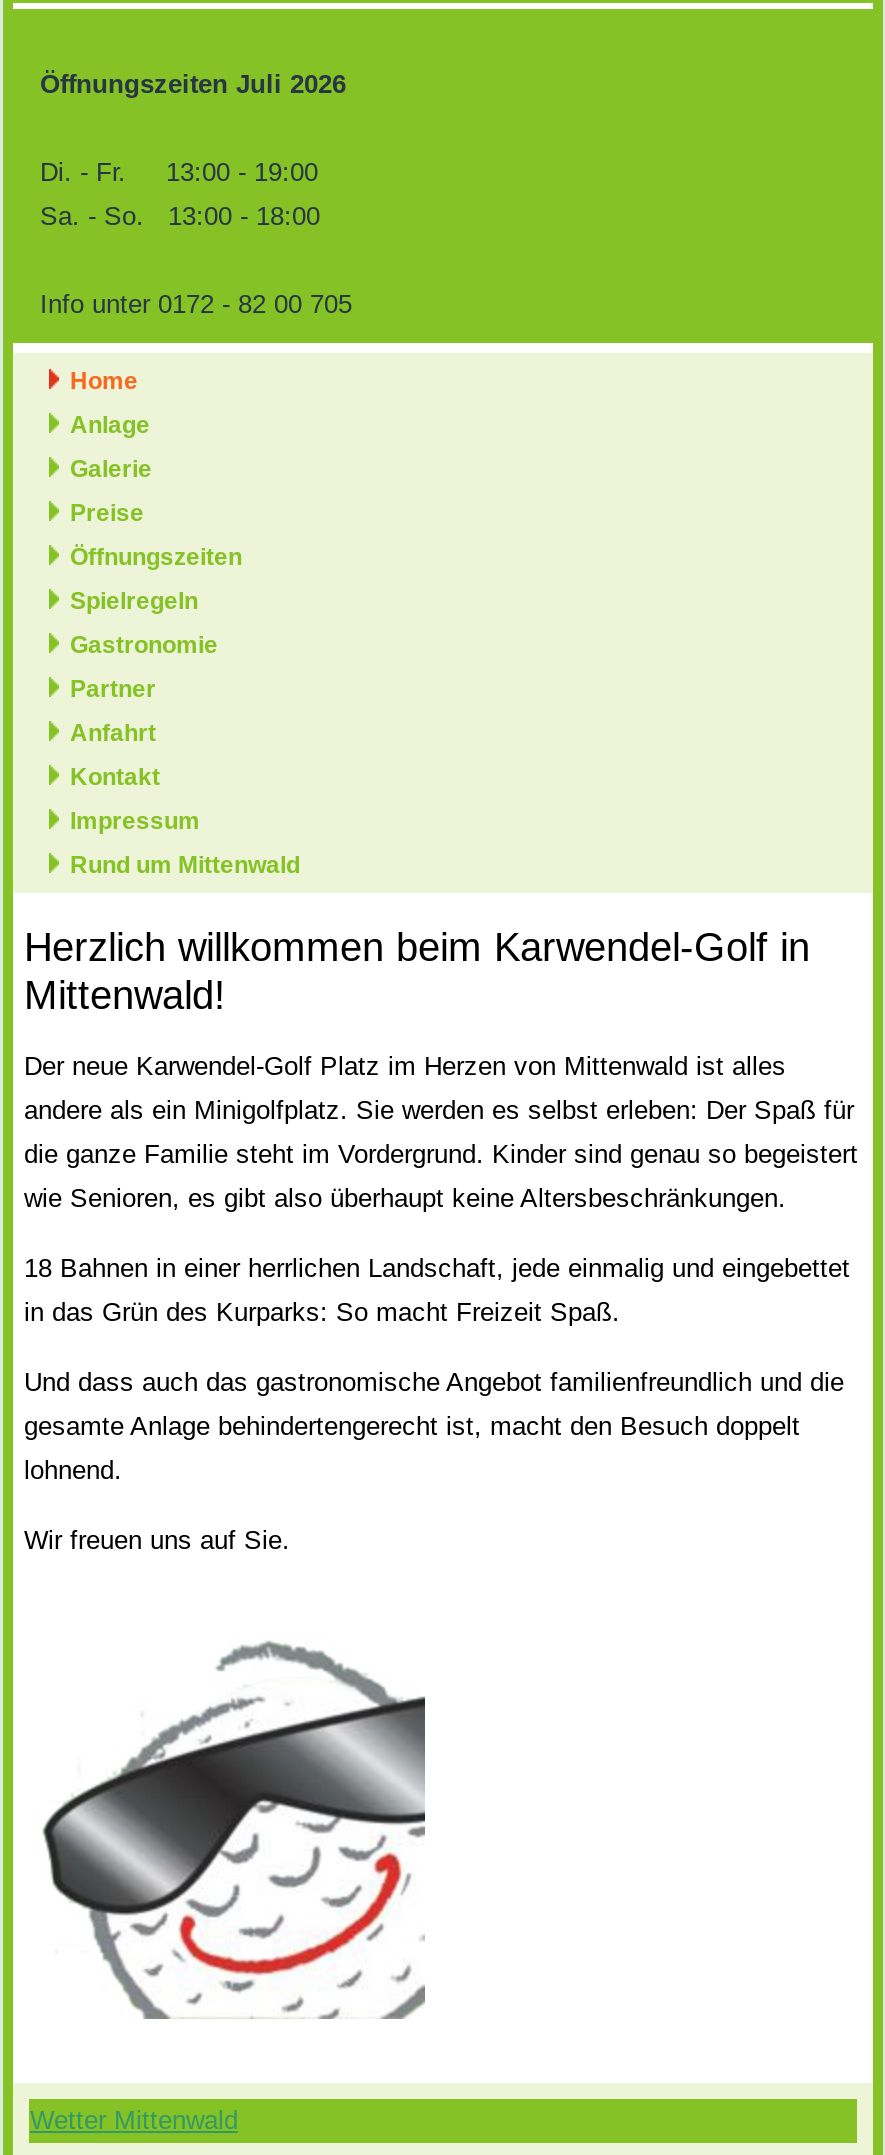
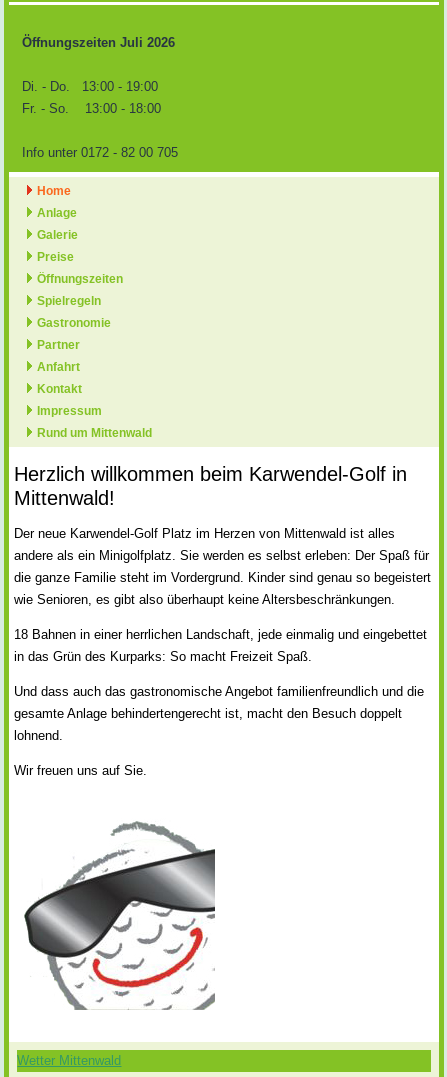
[40,158,318,188] Di. - Fr. 13:00 - 19:00 -> [22,79,158,94] Di. - Do. 13:00 - 19:00
[40,202,320,232] Sa. - So. 13:00 - 18:00 -> [22,101,161,116] Fr. - So. 13:00 - 18:00

